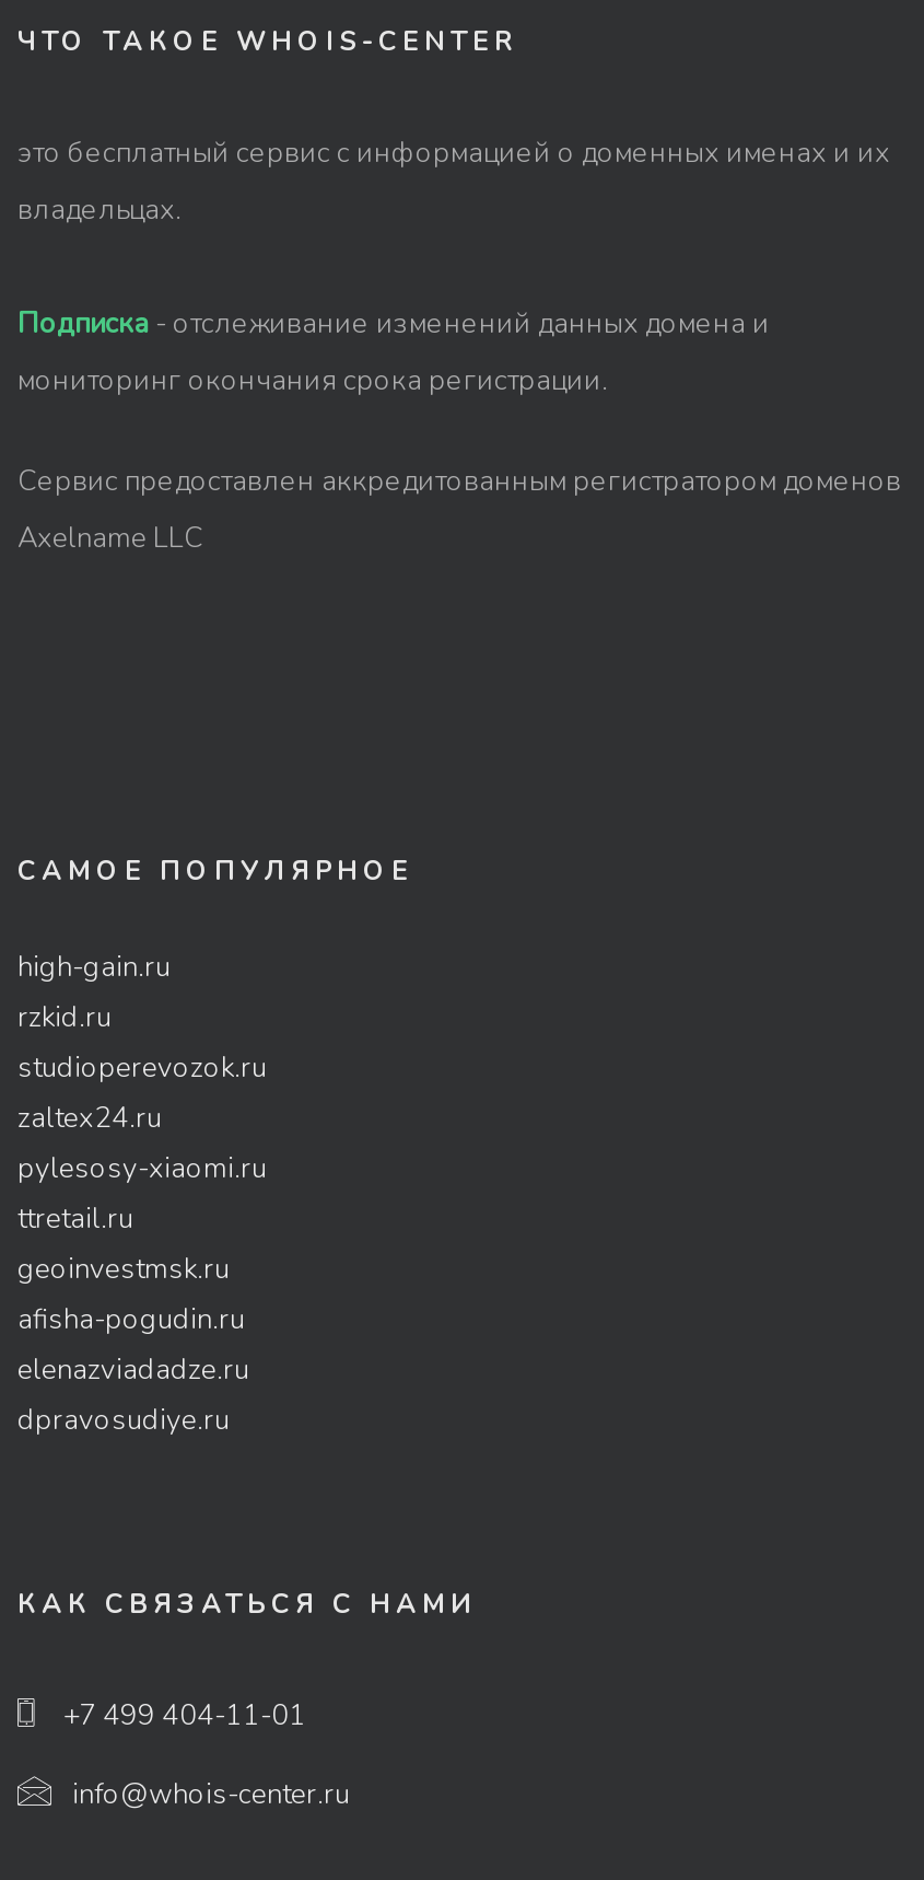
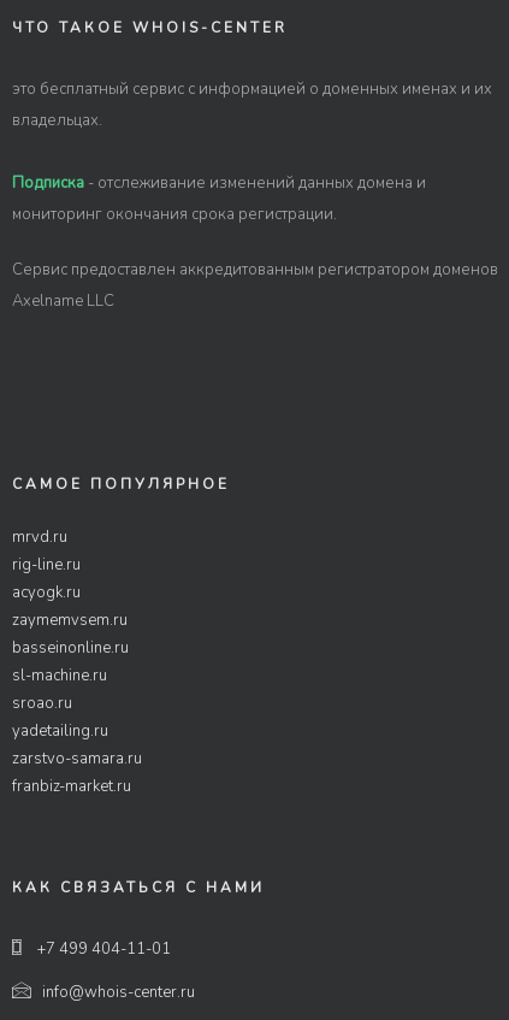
[17,948,267,1440] high-gain.ru | rzkid.ru | studioperevozok.ru | zaltex24.ru | pylesosy-xiaomi.ru | ttretail.ru | geoinvestmsk.ru | afisha-pogudin.ru | elenazviadadze.ru | dpravosudiye.ru -> [12,526,142,797] mrvd.ru | rig-line.ru | acyogk.ru | zaymemvsem.ru | basseinonline.ru | sl-machine.ru | sroao.ru | yadetailing.ru | zarstvo-samara.ru | franbiz-market.ru

